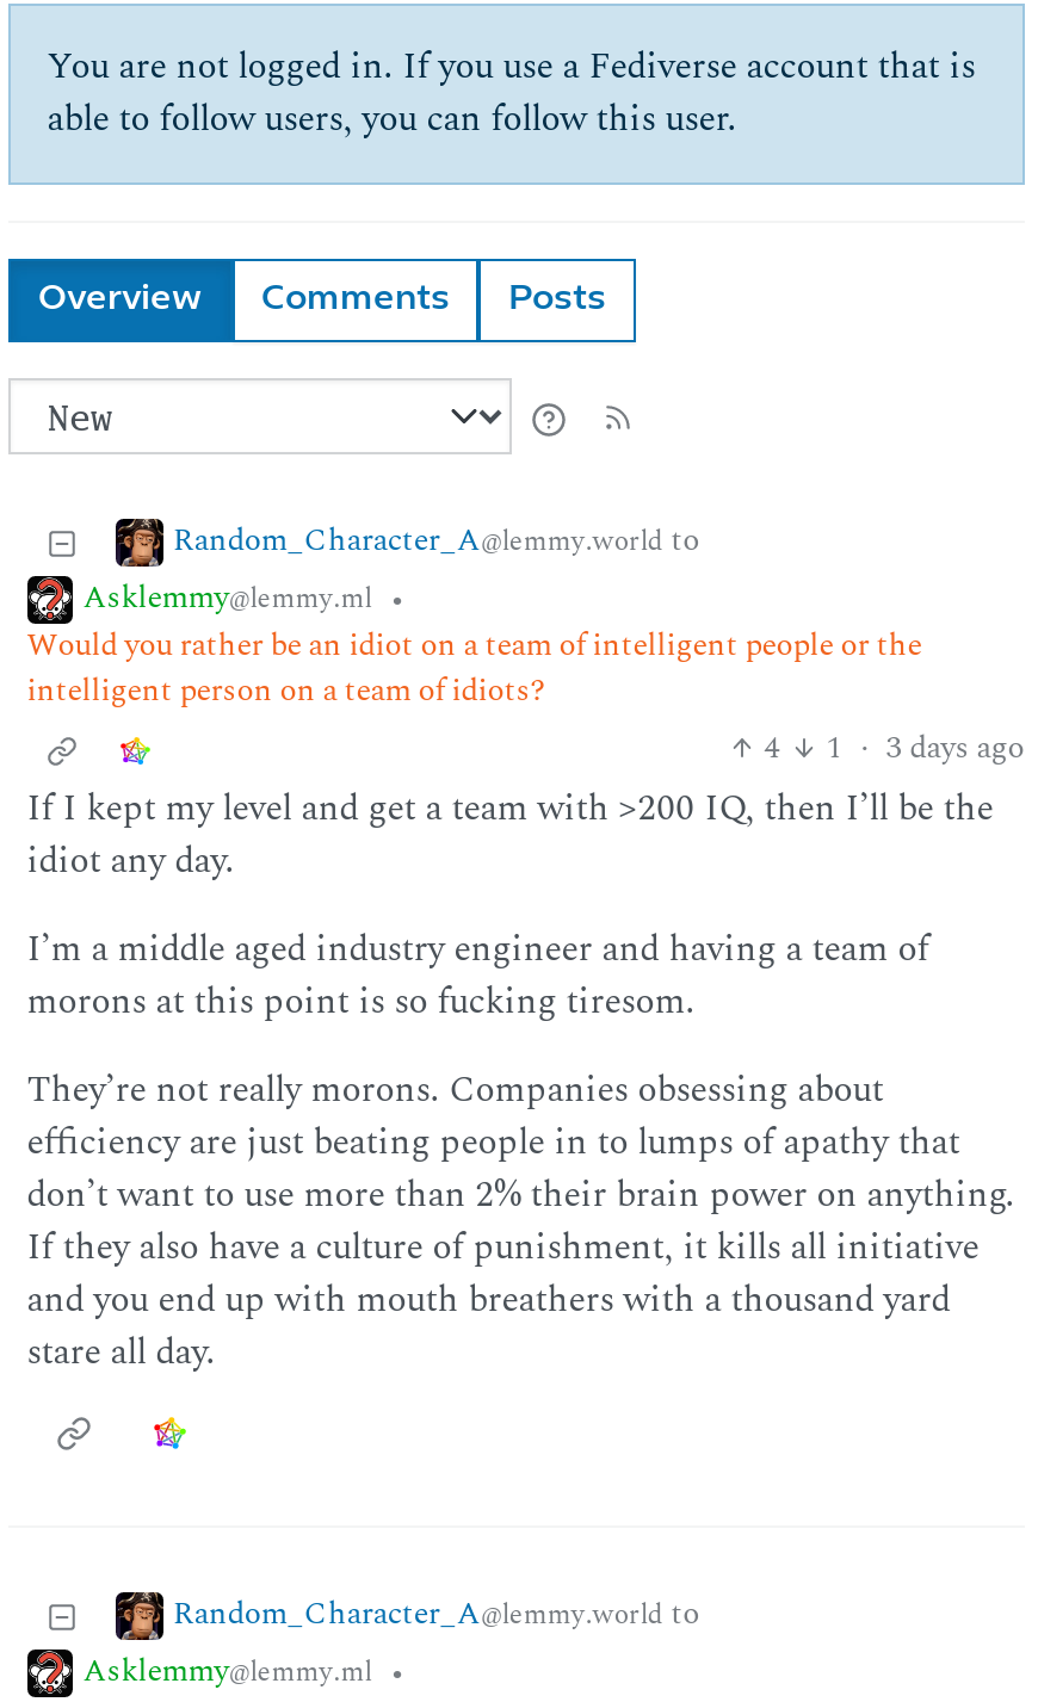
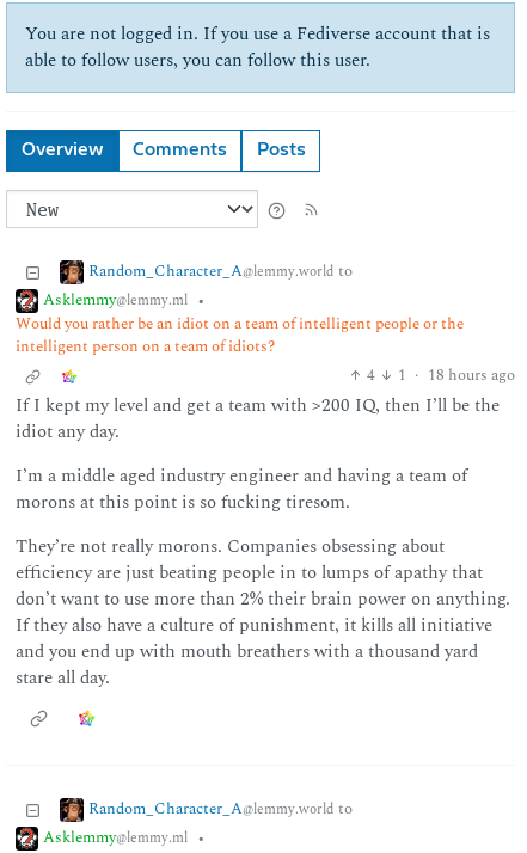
[764,723,1024,771] 4 1 · 3 days ago -> [367,363,515,387] 4 1 · 18 hours ago

